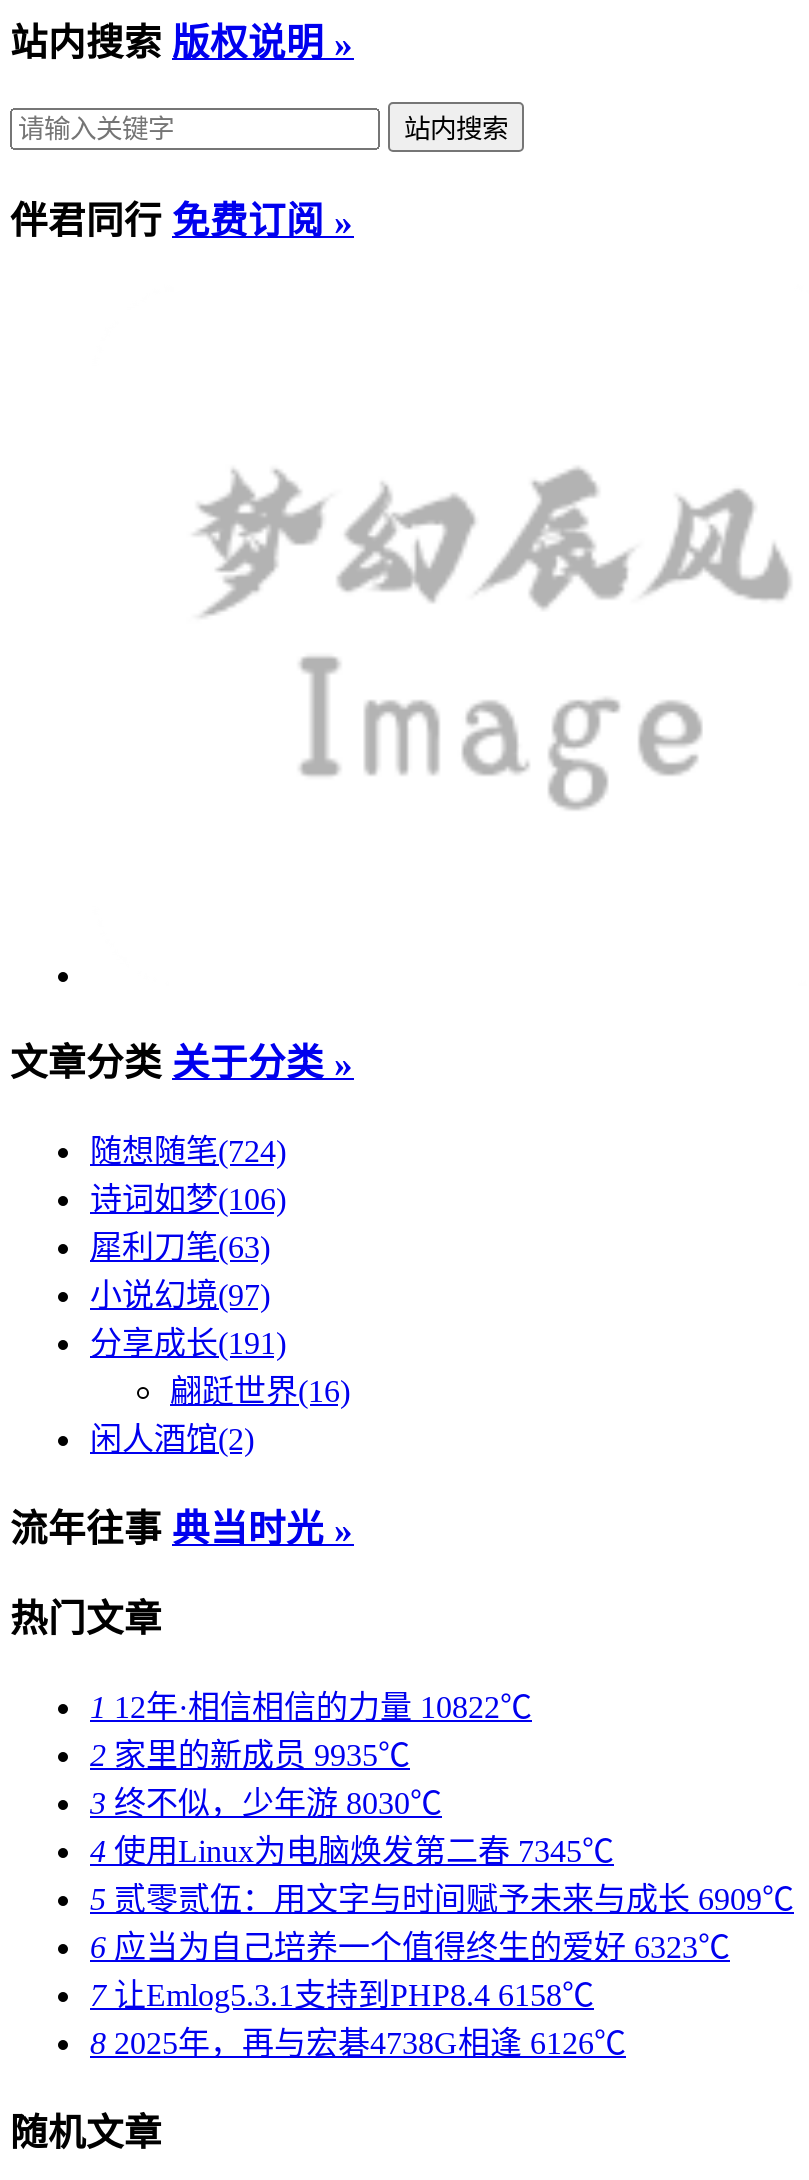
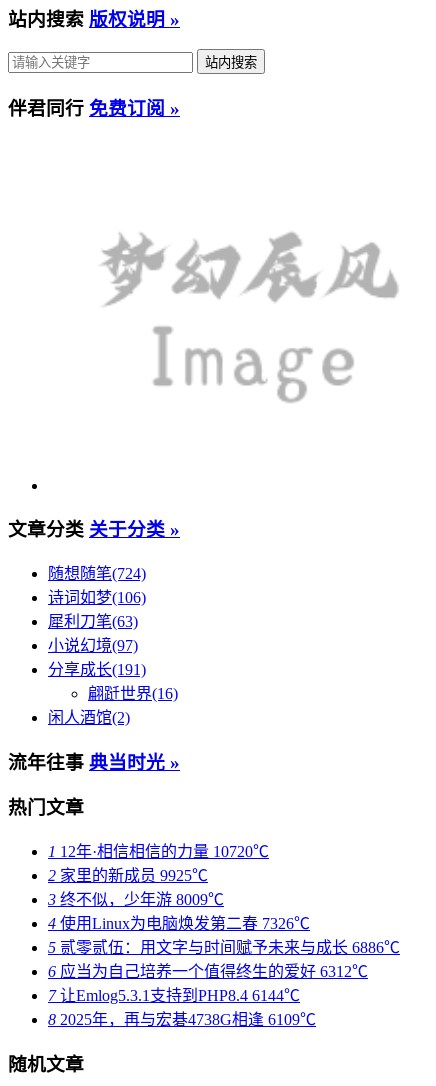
[90,1690,532,1724] 1 12年·相信相信的力量10822℃ -> [48,843,269,860] 1 12年·相信相信的力量10720℃
[90,1738,410,1772] 2家里的新成员9935℃ -> [48,867,208,884] 2家里的新成员9925℃
[90,1786,442,1820] 3终不似，少年游8030℃ -> [48,891,224,908] 3终不似，少年游8009℃
[90,1834,614,1868] 4使用Linux为电脑焕发第二春7345℃ -> [48,915,310,932] 4使用Linux为电脑焕发第二春7326℃
[90,1882,794,1916] 5贰零贰伍：用文字与时间赋予未来与成长6909℃ -> [48,939,400,956] 5贰零贰伍：用文字与时间赋予未来与成长6886℃
[90,1930,730,1964] 6应当为自己培养一个值得终生的爱好6323℃ -> [48,963,368,980] 6应当为自己培养一个值得终生的爱好6312℃
[90,1978,594,2012] 7让Emlog5.3.1支持到PHP8.4 6158℃ -> [48,987,300,1004] 7让Emlog5.3.1支持到PHP8.4 6144℃
[90,2026,626,2060] 8 2025年，再与宏碁4738G相逢6126℃ -> [48,1011,316,1028] 8 2025年，再与宏碁4738G相逢6109℃

